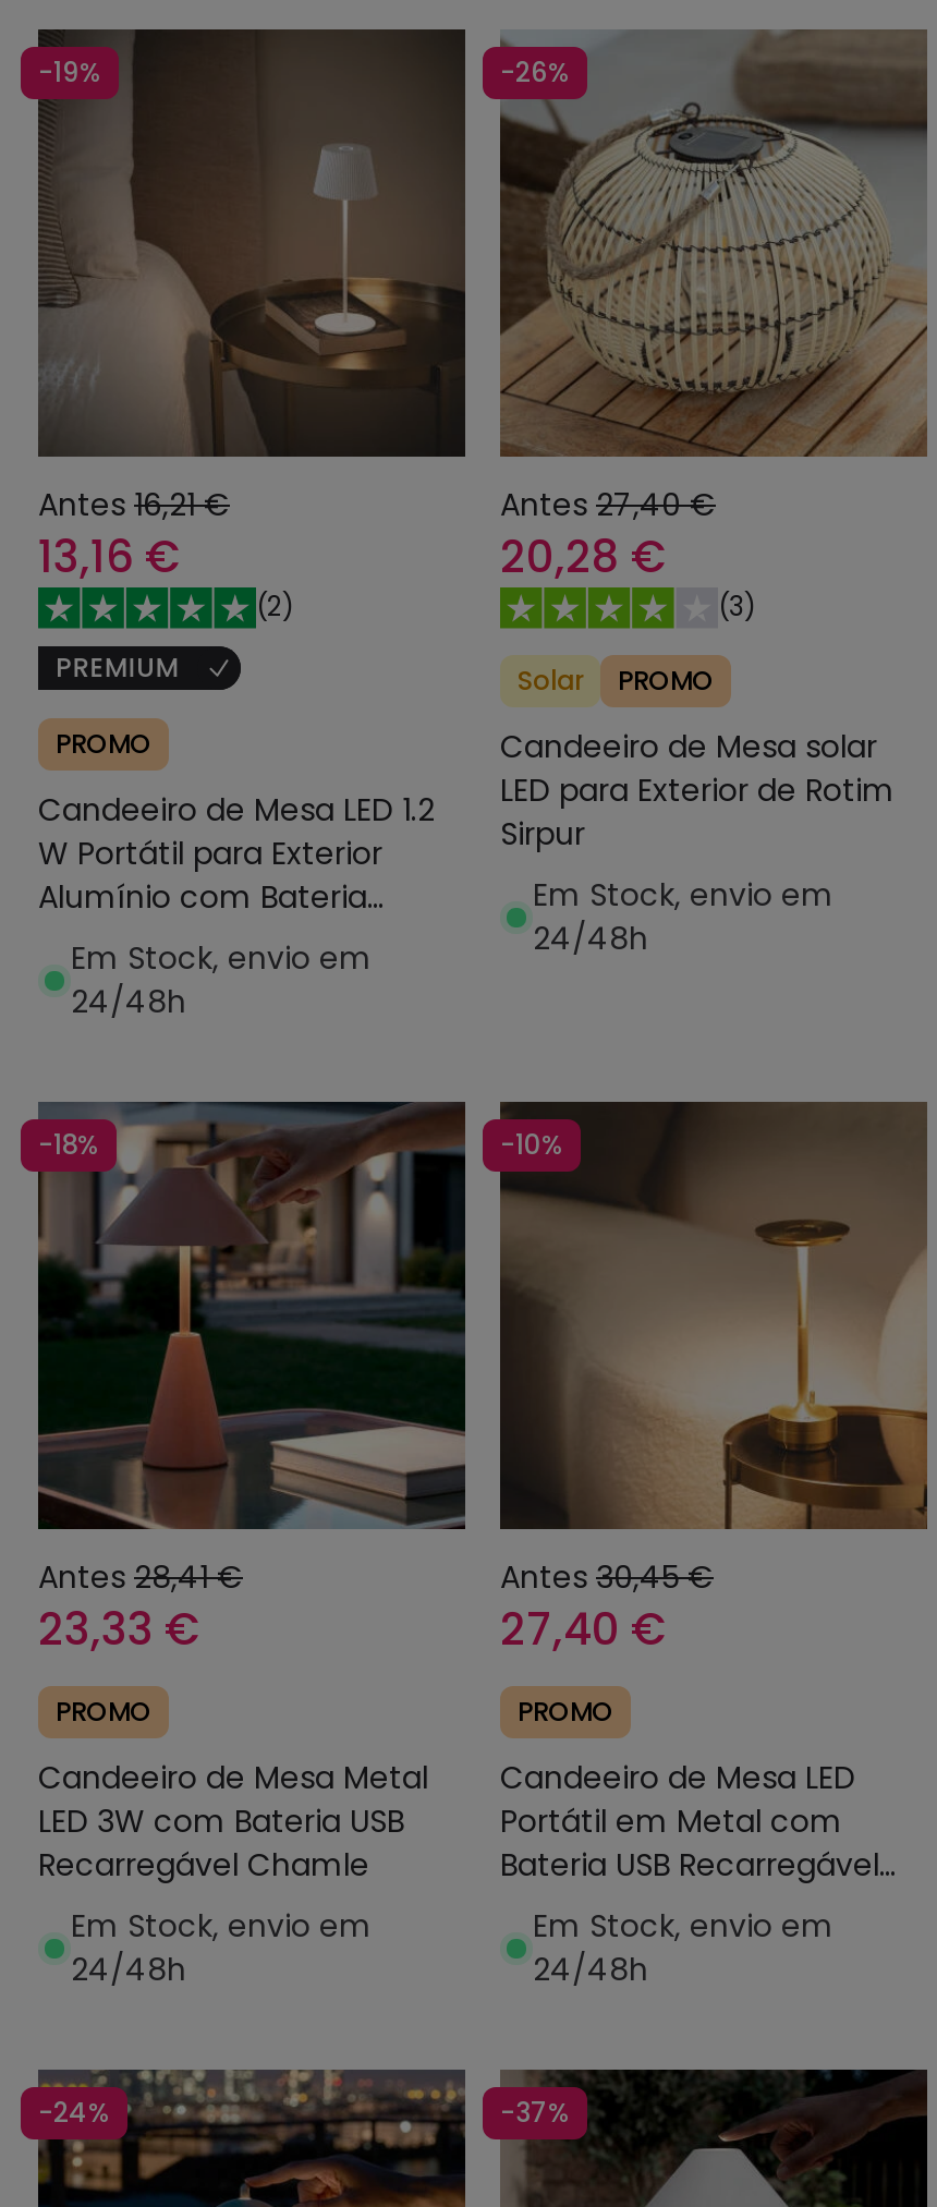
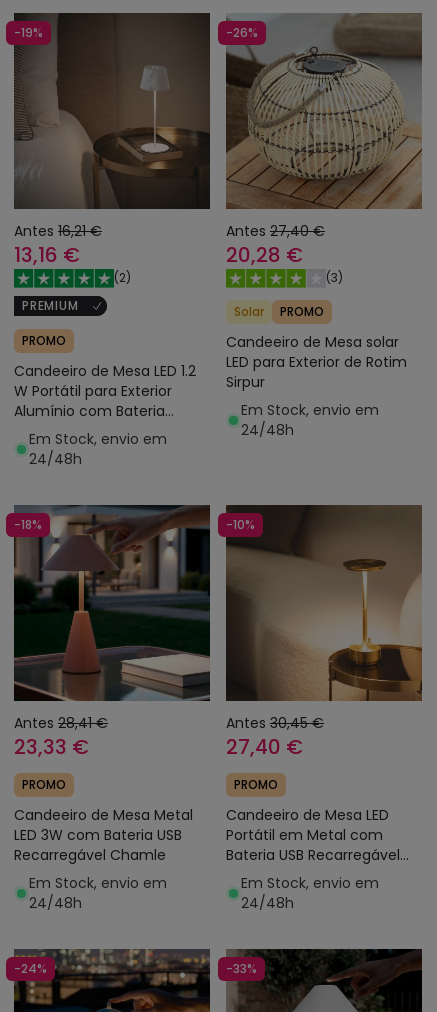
[500,2094,570,2131] -37% -> [226,960,257,977] -33%

